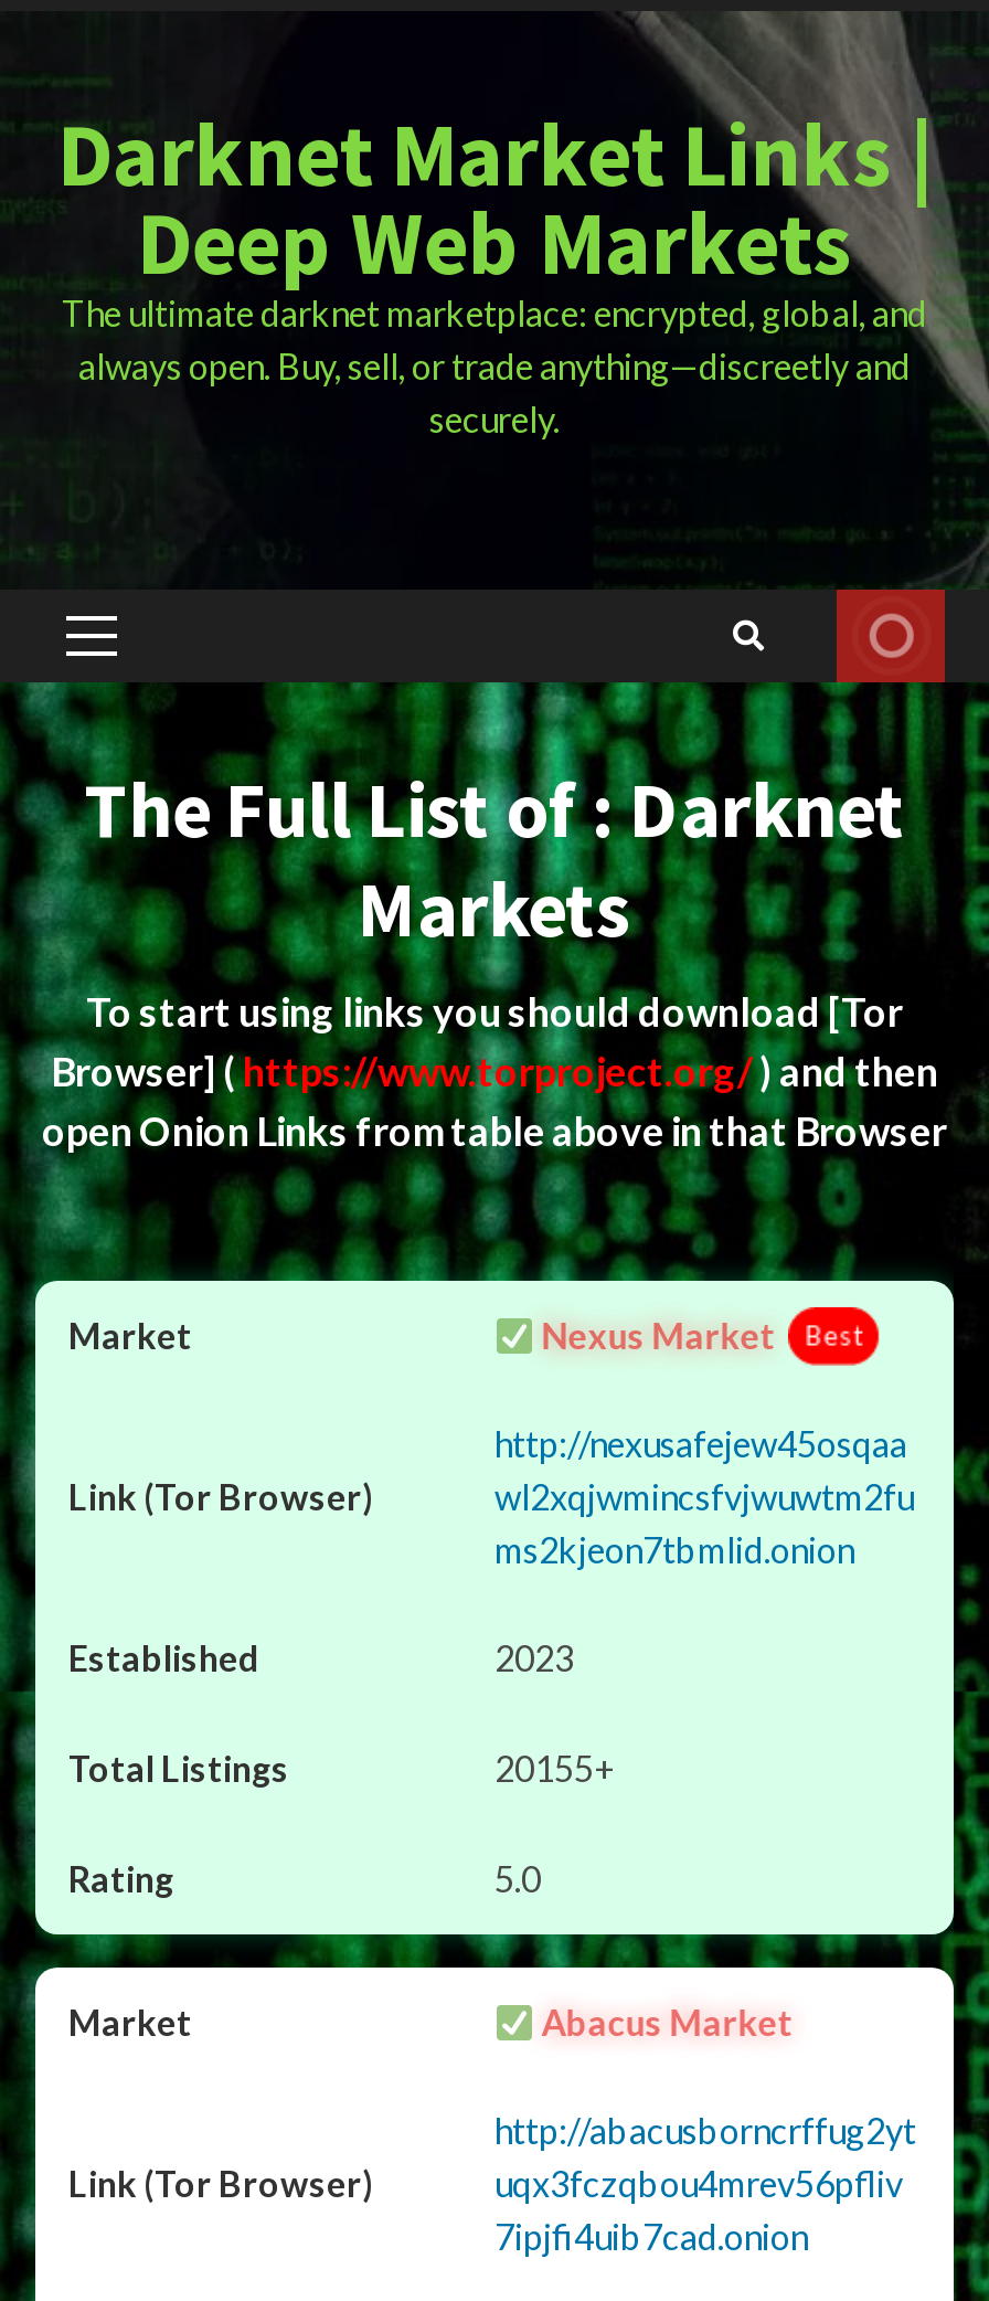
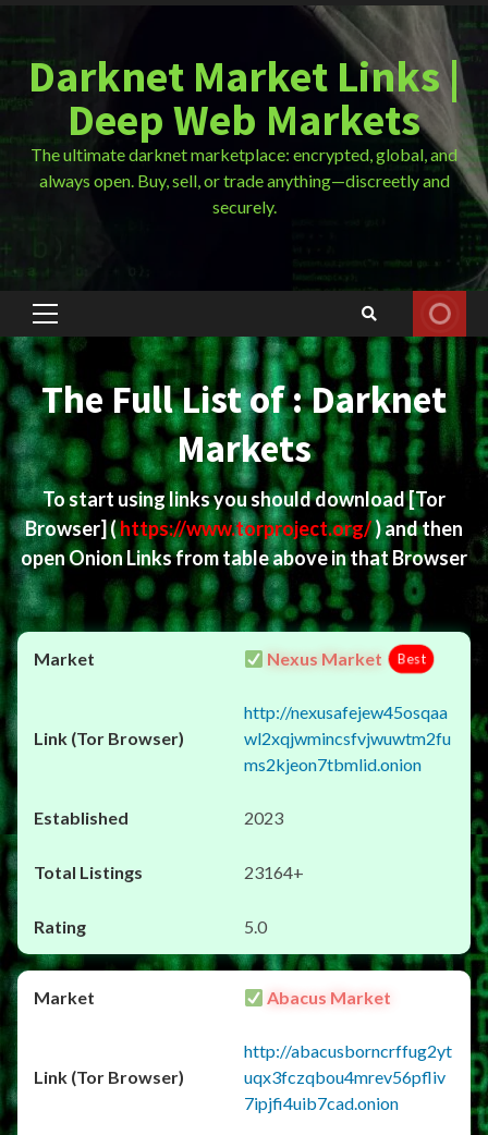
[494,1747,616,1789] 20155+ -> [244,862,304,882] 23164+

